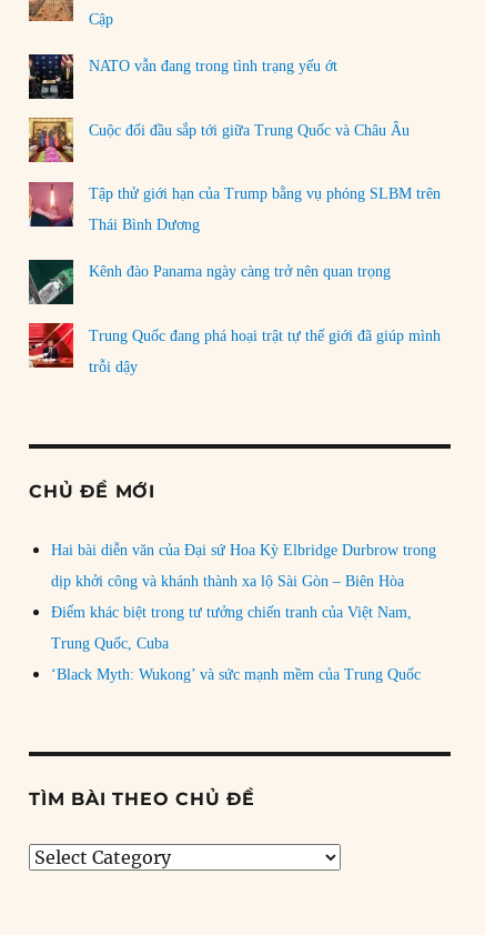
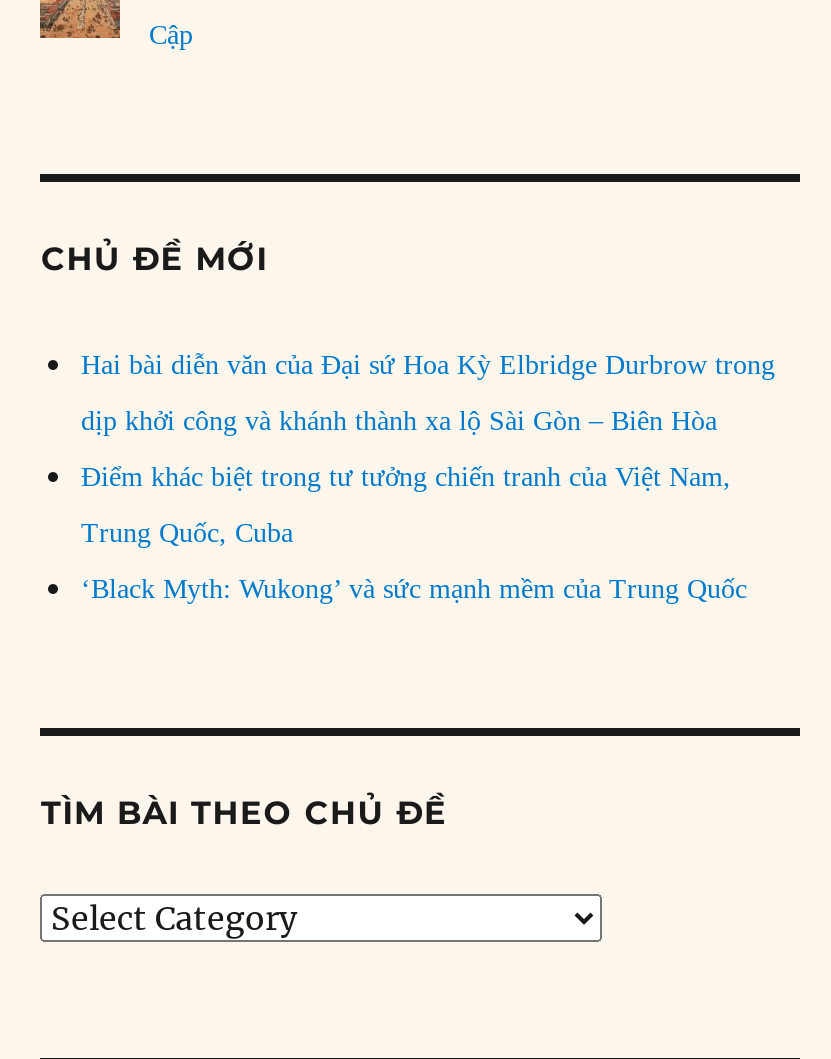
[28,53,338,101] [image] | NATO vẫn đang trong tình trạng yếu ớt -> none
[28,117,410,163] [image] | Cuộc đối đầu sắp tới giữa Trung Quốc và Châu Âu -> none
[29,181,441,280] [image] | Tập thử giới hạn của Trump bằng vụ phóng SLBM trên | Thái Bình Dương | Kênh đào Panama ngày càng trở nên quan trọng -> none
[28,259,441,375] [image] | Trung Quốc đang phá hoại trật tự thế giới đã giúp mình | trỗi dậy -> none
[28,322,73,369] [image] -> none

